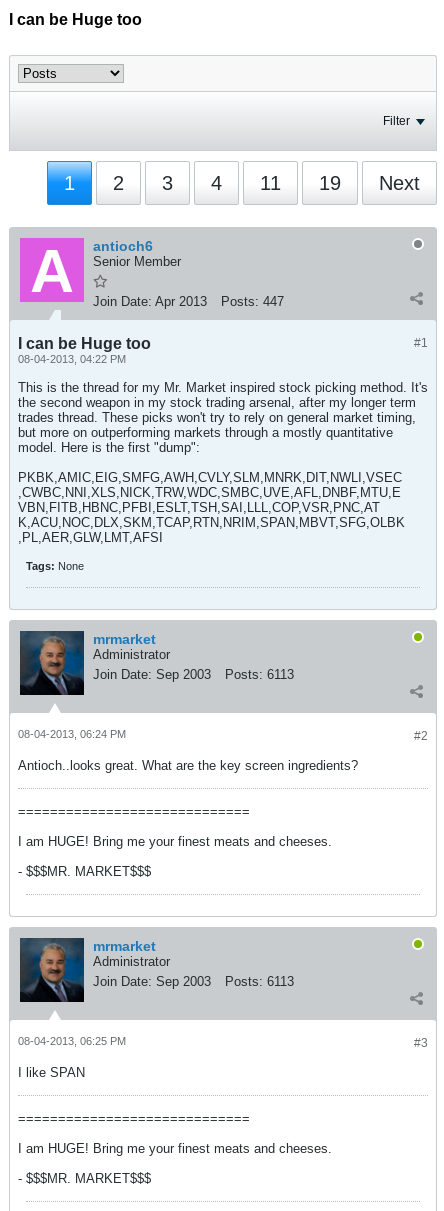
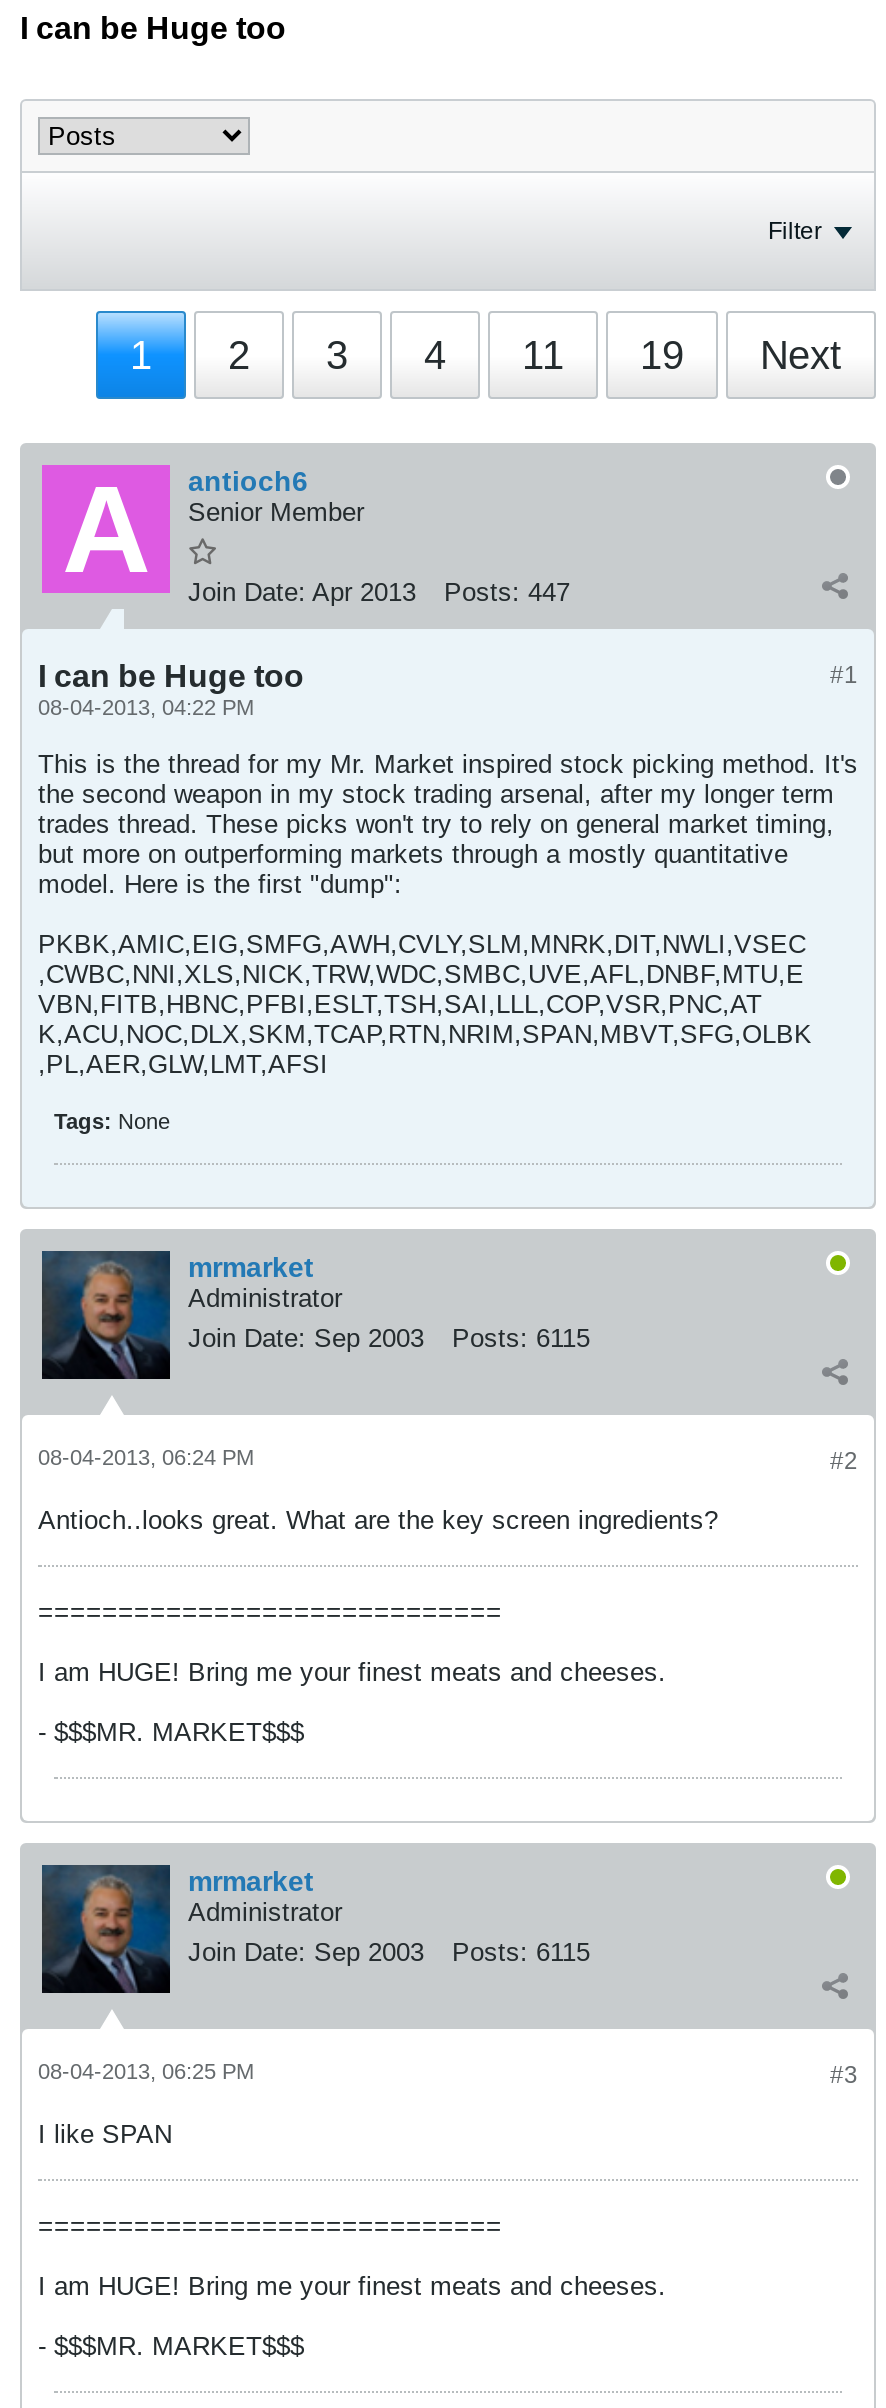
[93,667,294,682] Join Date: Sep 2003 Posts: 6113 -> [188,1323,590,1353] Join Date: Sep 2003 Posts: 6115
[93,974,294,989] Join Date: Sep 2003 Posts: 6113 -> [188,1937,590,1967] Join Date: Sep 2003 Posts: 6115

